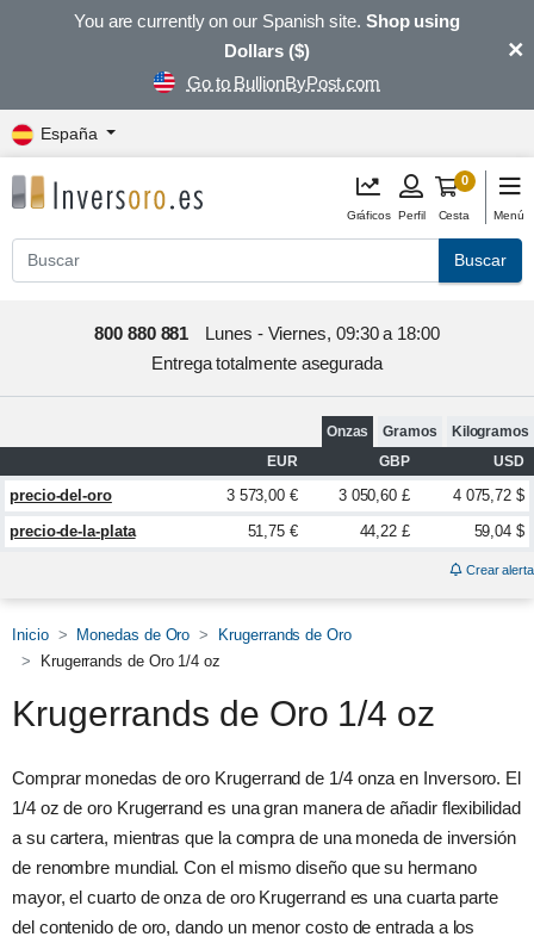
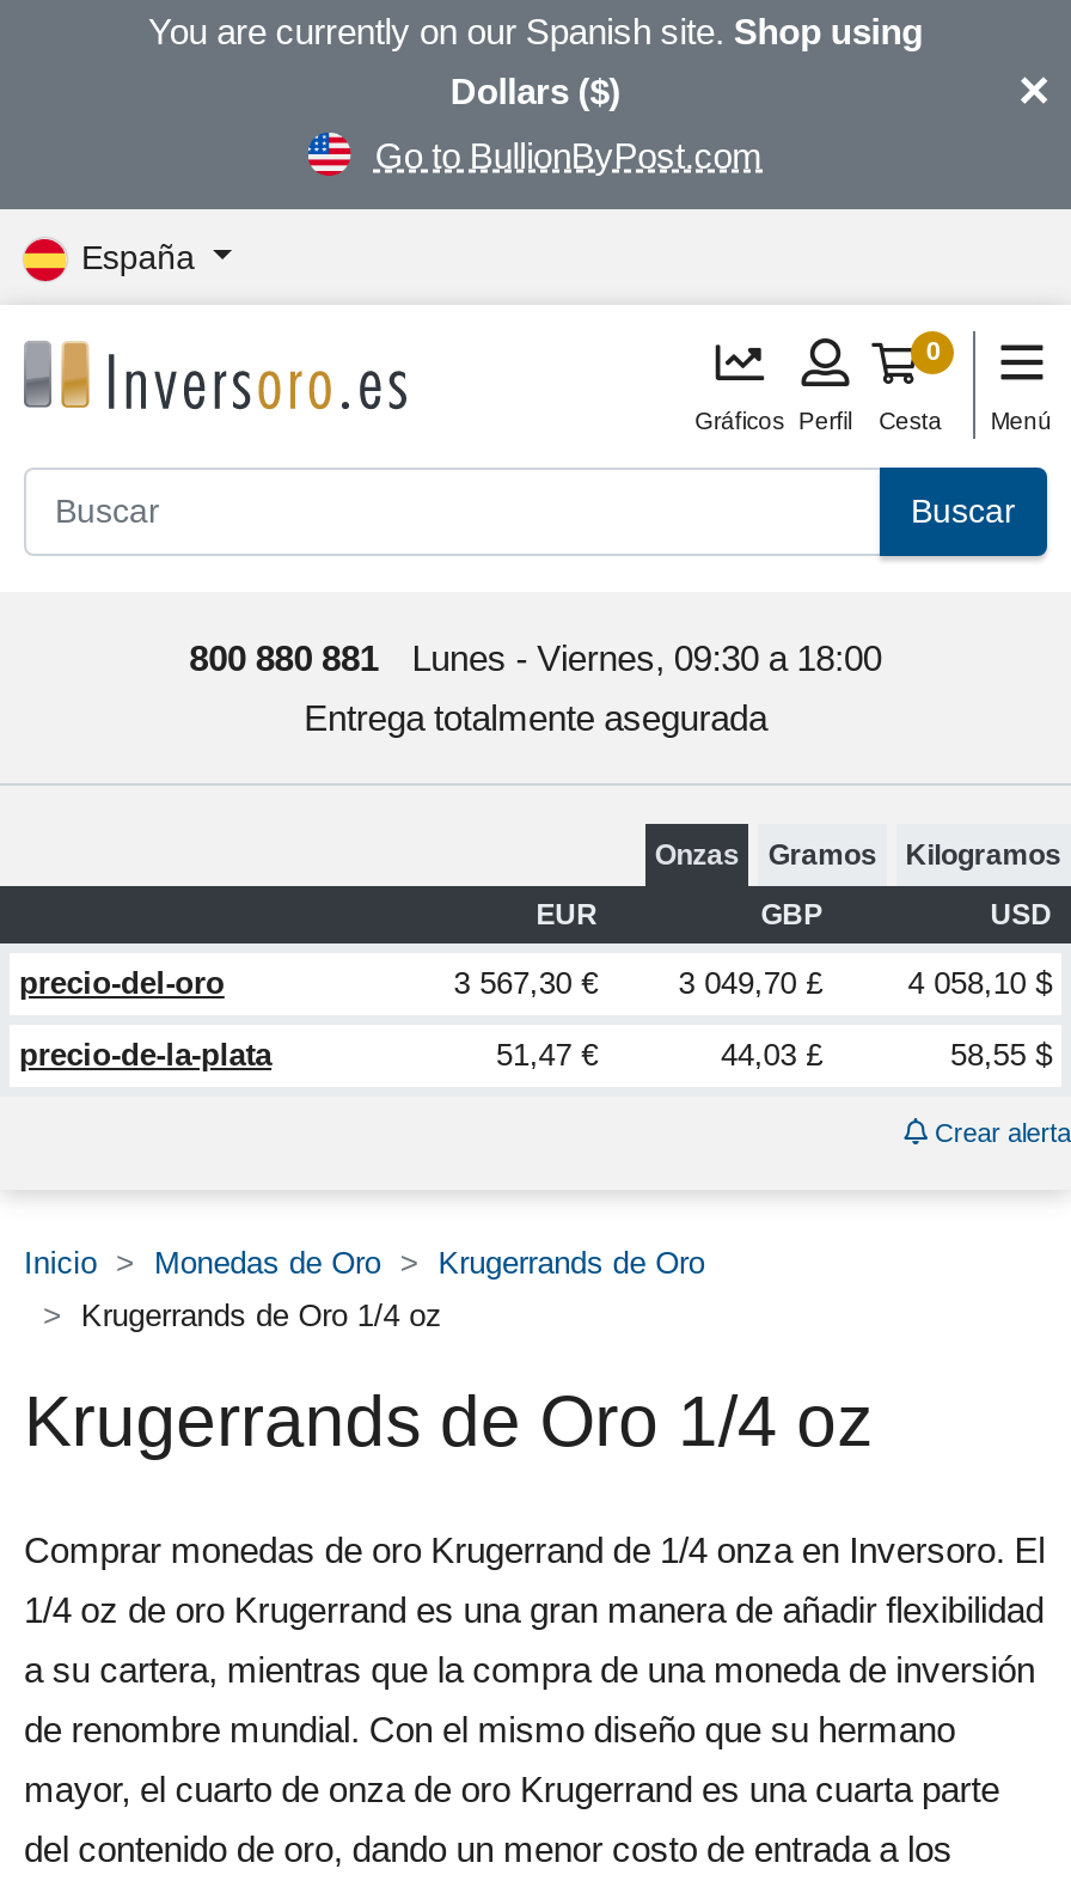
[226,487,298,505] 3 573,00 € -> [454,966,598,1002] 3 567,30 €
[338,487,410,505] 3 050,60 £ -> [678,966,822,1002] 3 049,70 £
[453,487,524,505] 4 075,72 $ -> [908,966,1052,1002] 4 058,10 $
[247,523,298,540] 51,75 € -> [496,1037,598,1073] 51,47 €
[359,523,410,540] 44,22 £ -> [721,1037,822,1073] 44,03 £
[474,523,524,540] 59,04 $ -> [950,1037,1052,1073] 58,55 $

